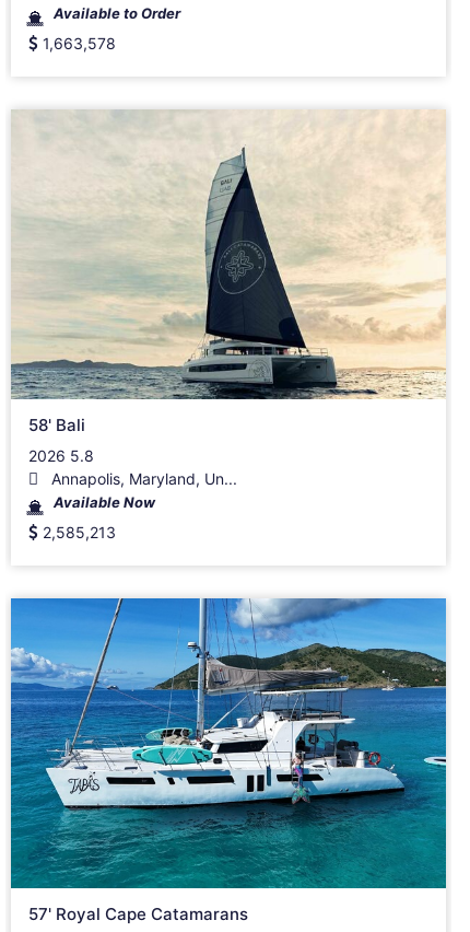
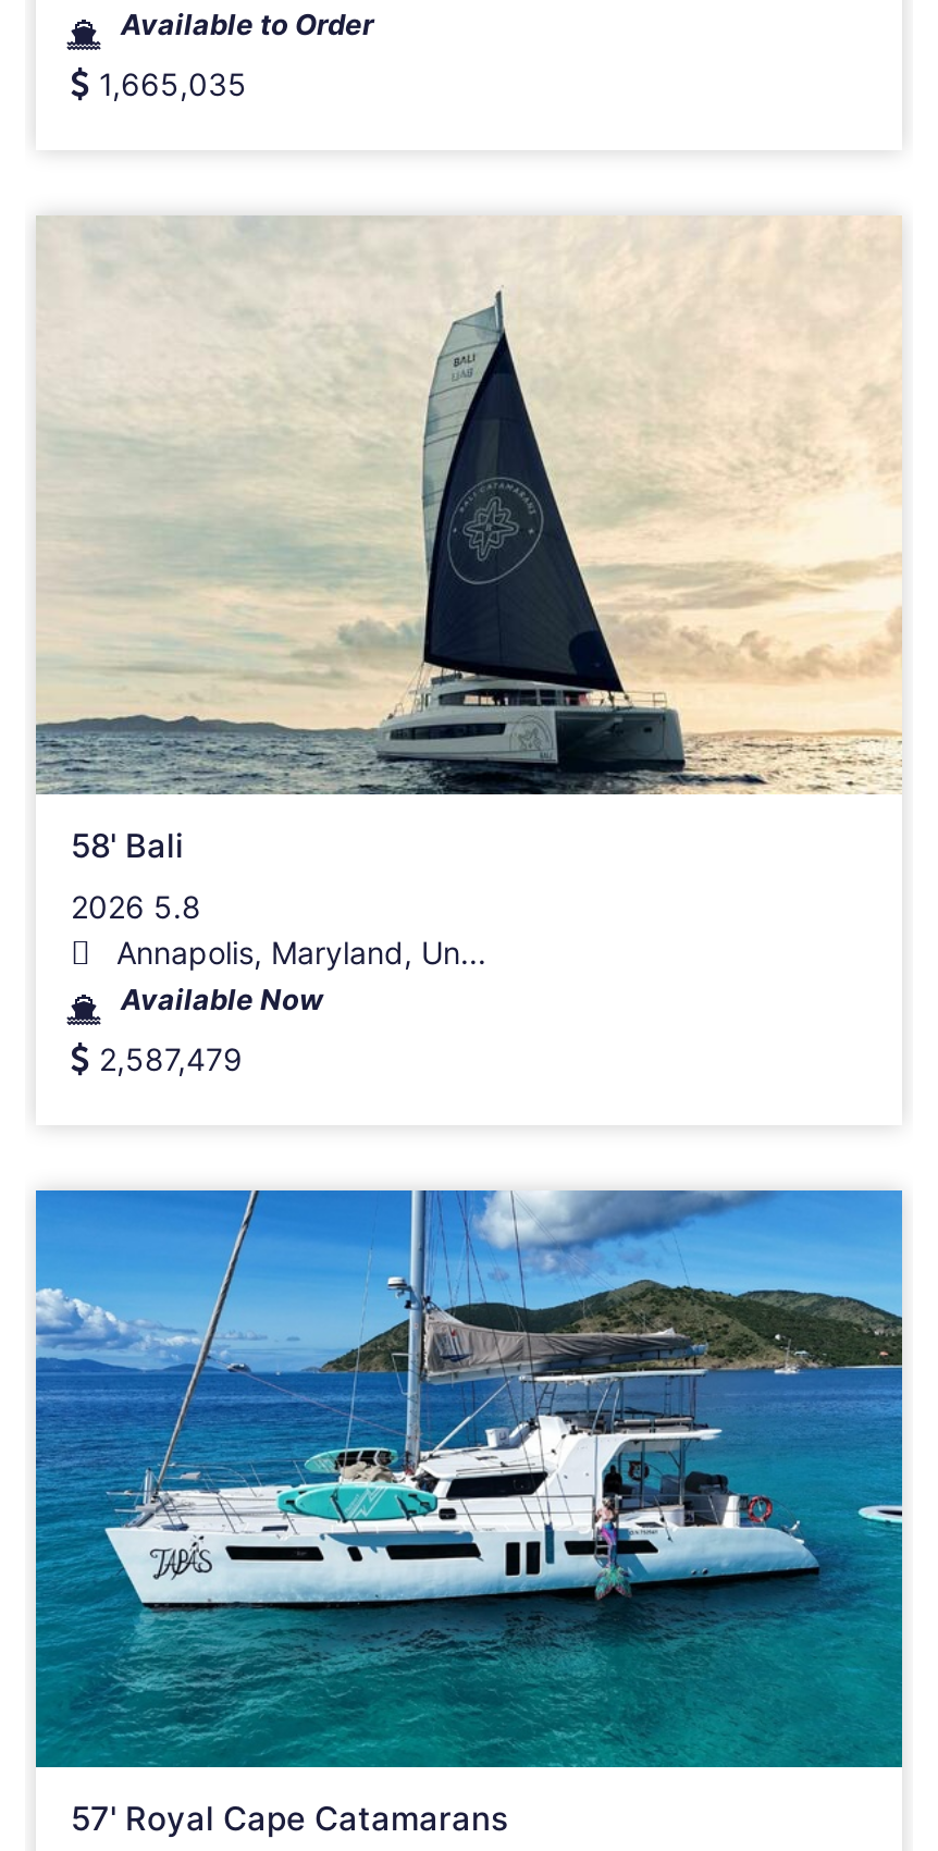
[38,33,116,52] 1,663,578 -> [90,66,247,103] 1,665,035
[38,523,116,541] 2,585,213 -> [90,1040,243,1077] 2,587,479

